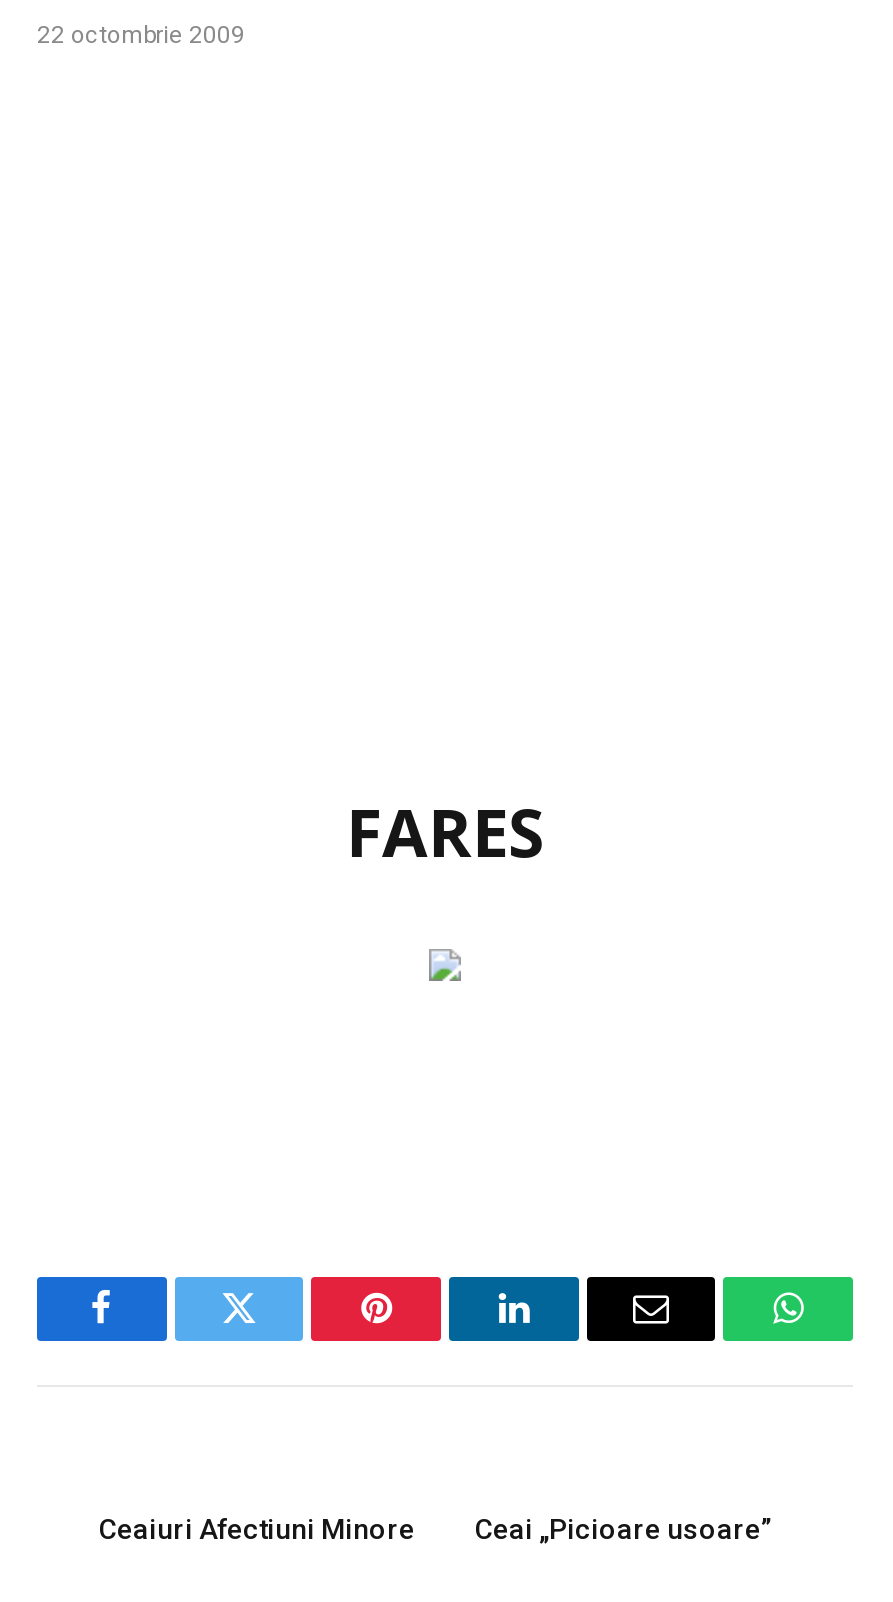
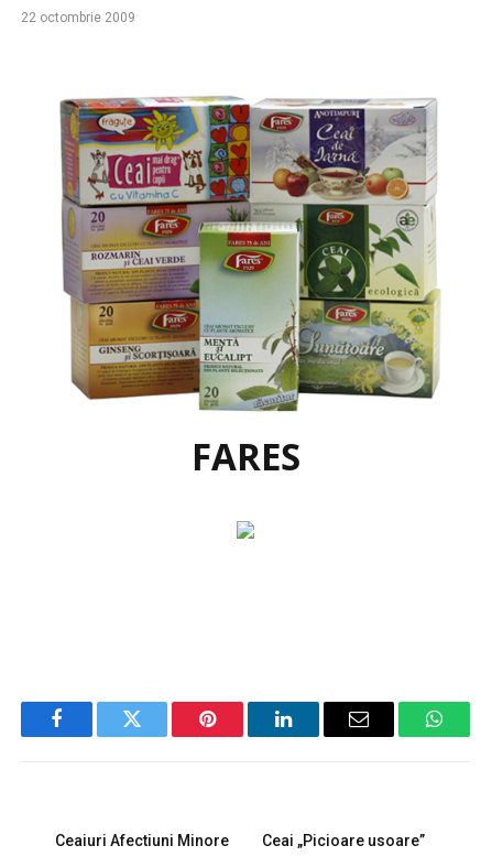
none -> [59,95,441,412] [image]

